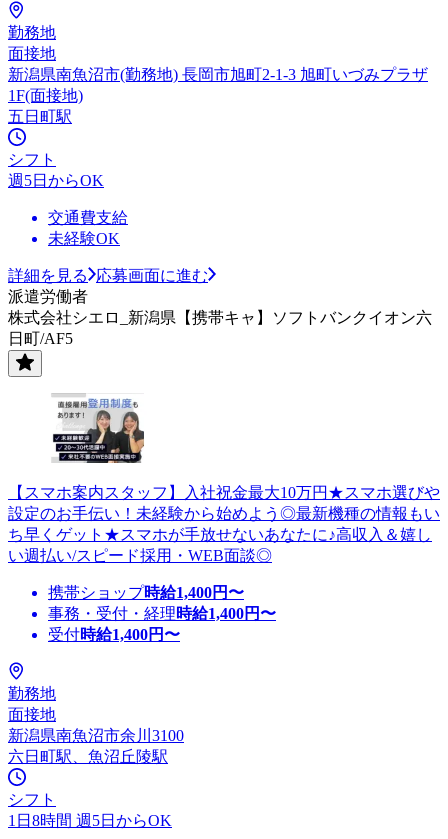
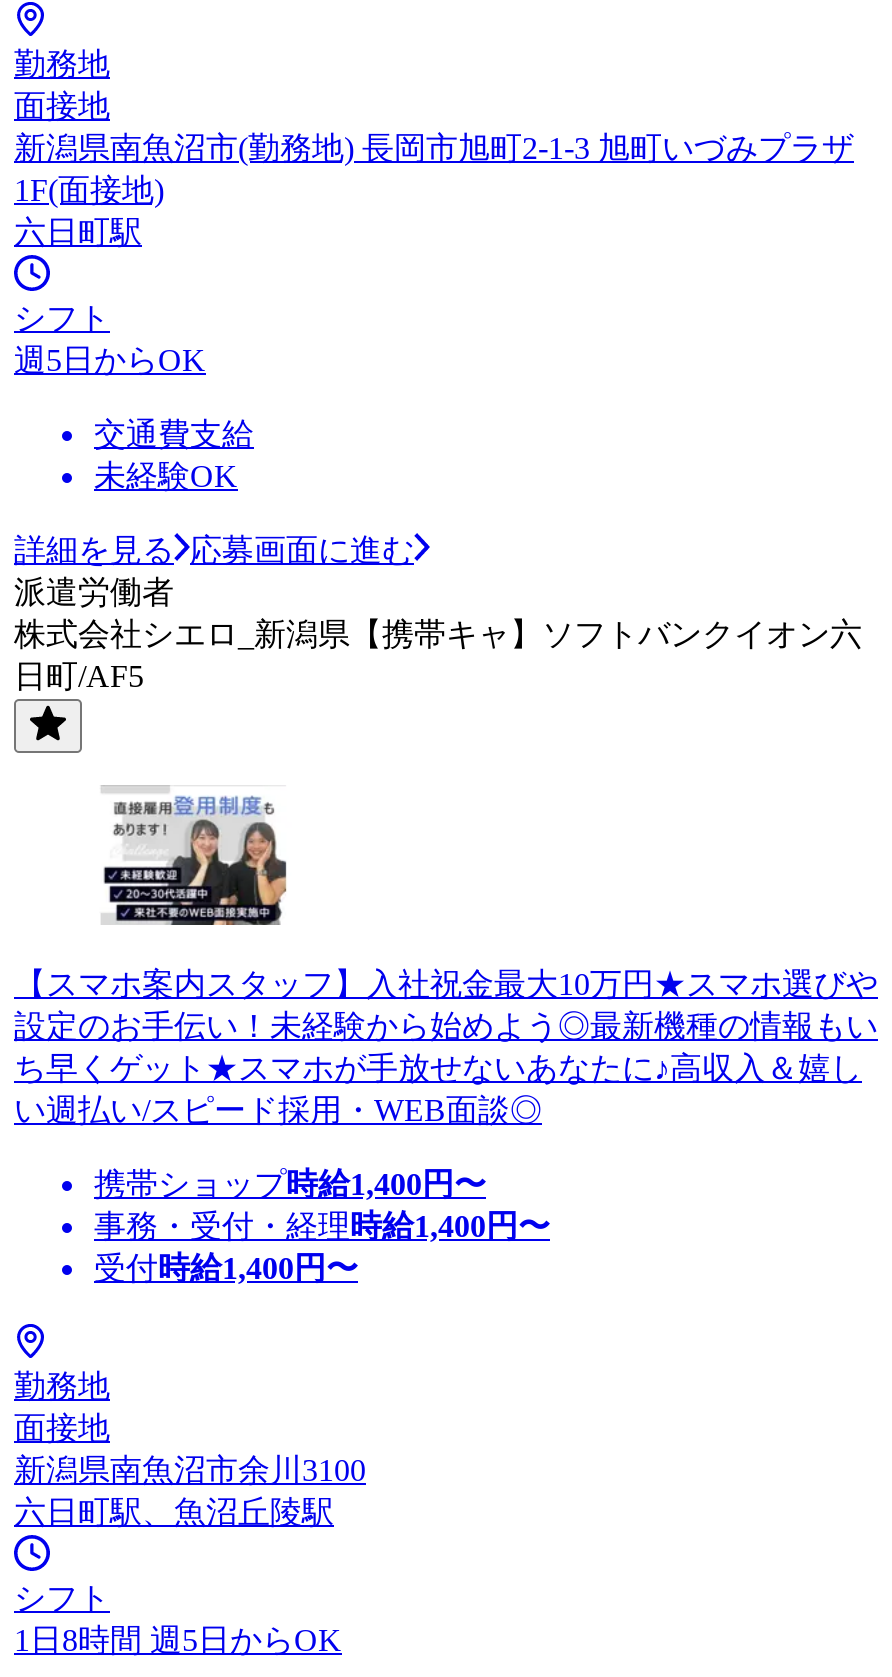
[8,108,72,125] 五日町駅 -> [14,215,142,249] 六日町駅

